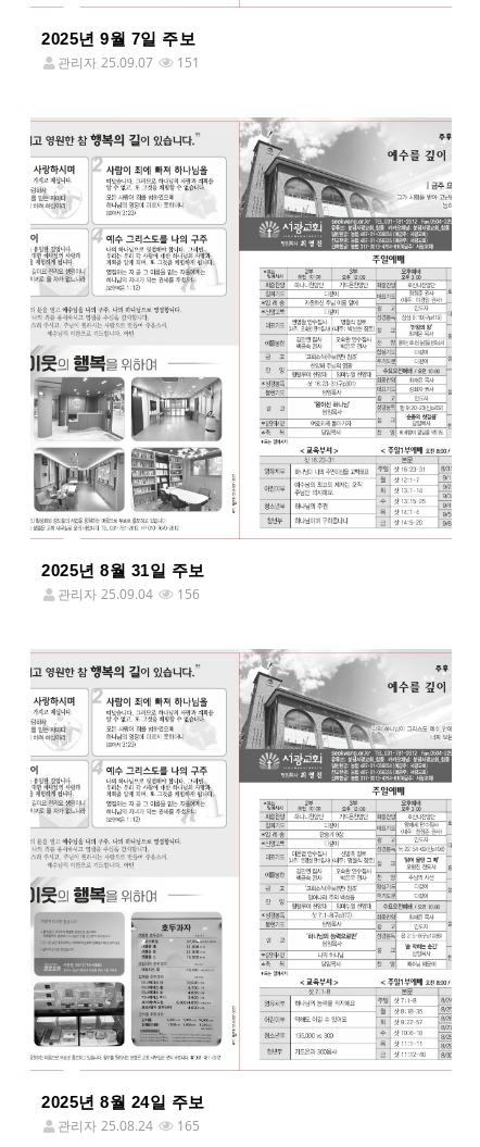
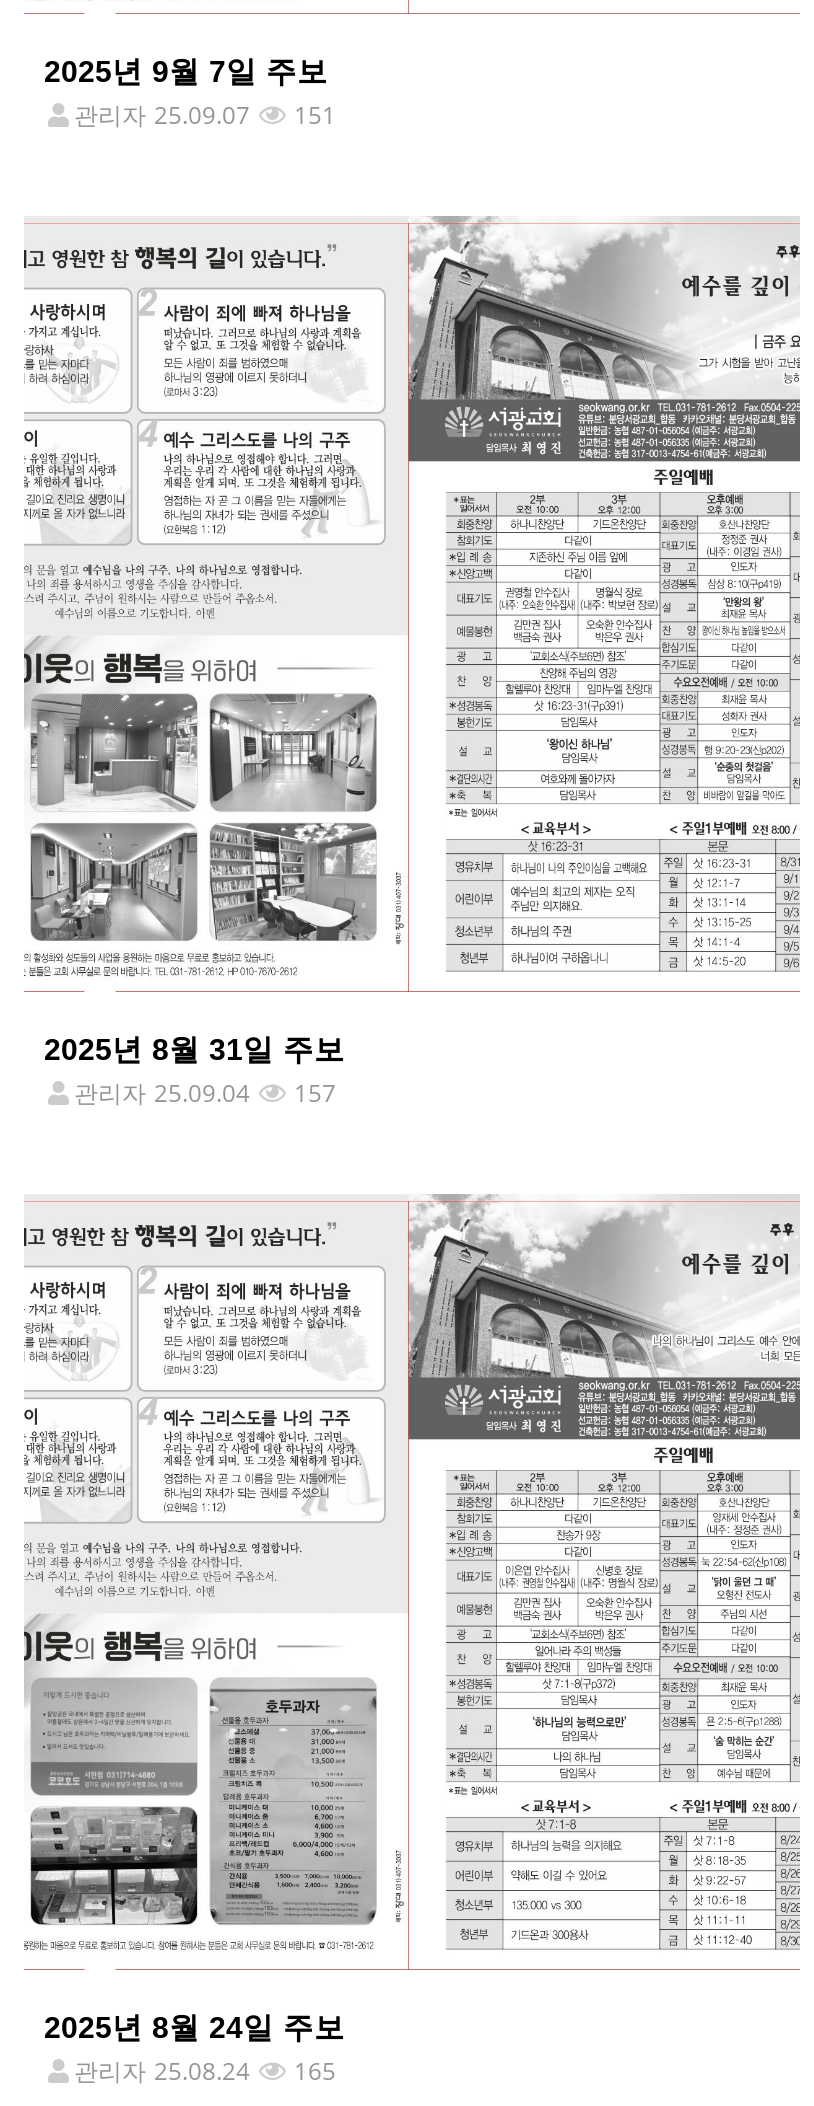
[58,585,200,604] 관리자 25.09.04 156 -> [74,1077,336,1111] 관리자 25.09.04 157

